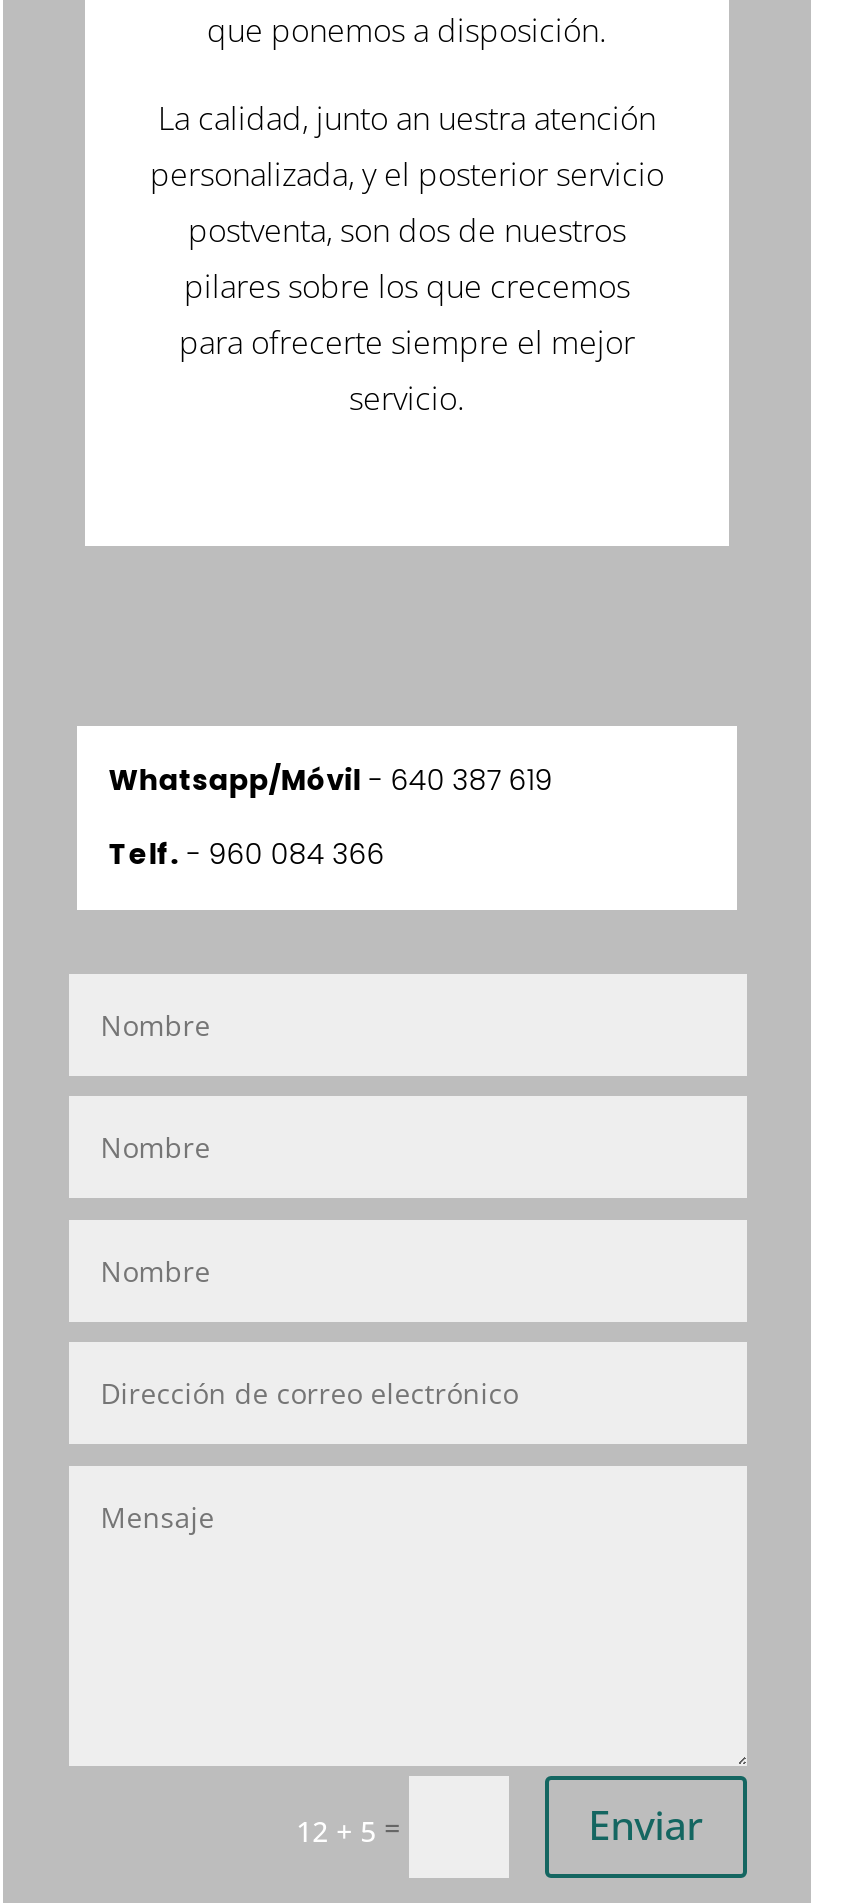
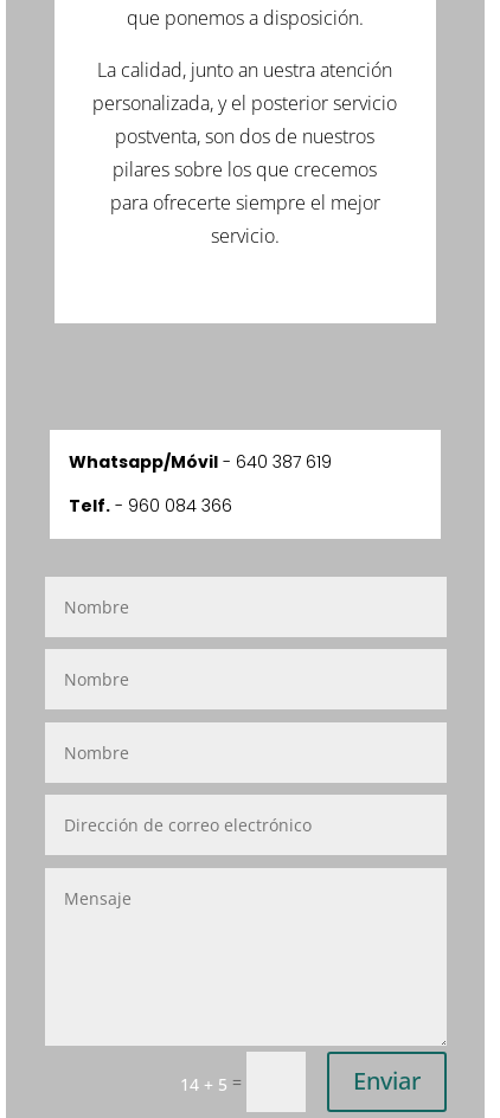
[296,1808,408,1849] 12 + 5 = -> [180,1071,246,1095] 14 + 5 =

